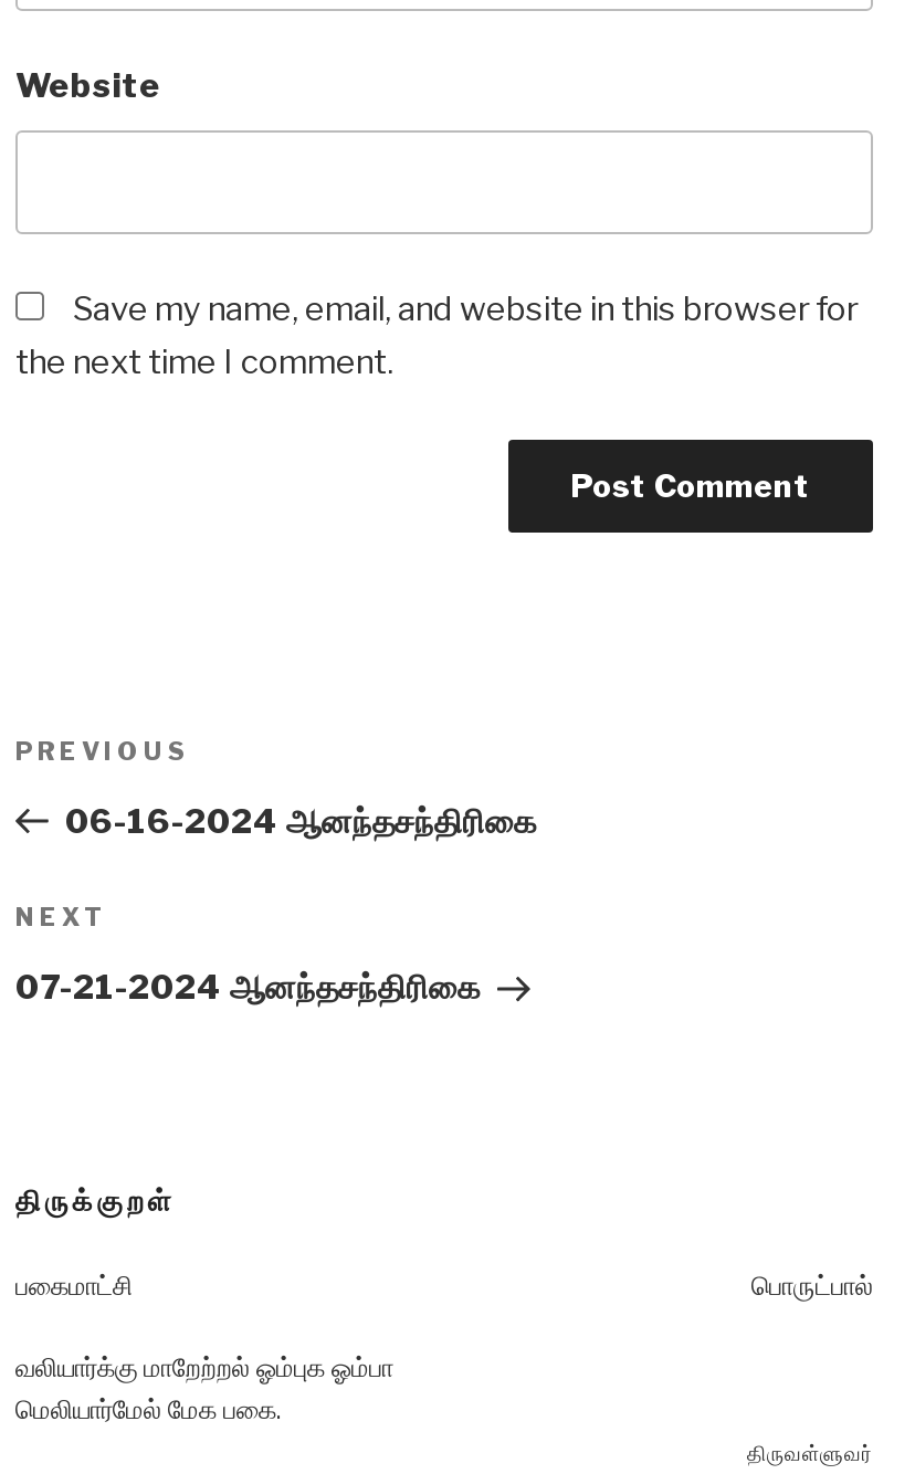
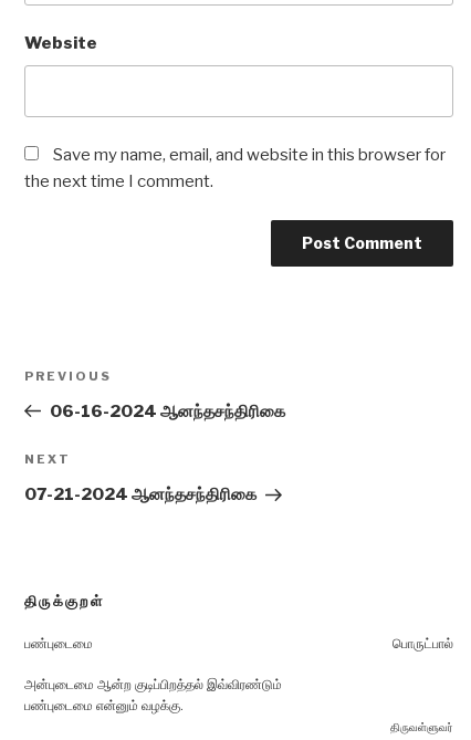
[15,1268,133,1301] பகைமாட்சி -> [24,635,93,651] பண்புடைமை
[15,1350,393,1425] வலியார்க்கு மாறேற்றல் ஓம்புக ஓம்பா | மெலியார்மேல் மேக பகை. -> [24,676,282,713] அன்புடைமை ஆன்ற குடிப்பிறத்தல் இவ்விரண்டும் | பண்புடைமை என்னும் வழக்கு.

